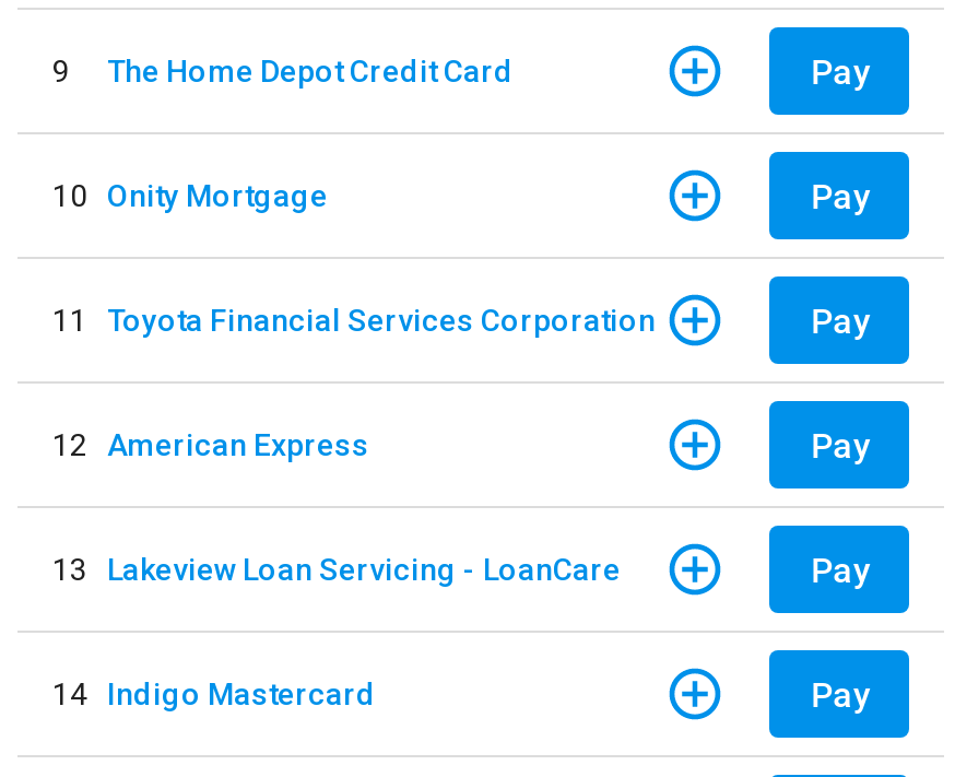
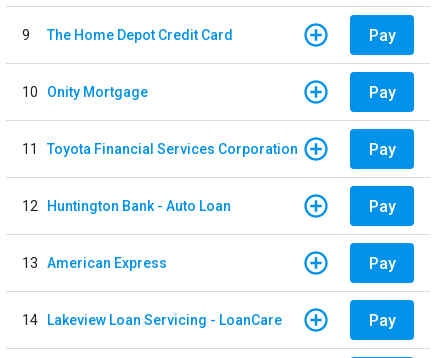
[52,426,369,461] 12 American Express -> [22,197,231,213] 12 Huntington Bank - Auto Loan
[52,551,621,586] 13 Lakeview Loan Servicing - LoanCare -> [22,254,167,270] 13 American Express
[52,675,376,710] 14 Indigo Mastercard -> [22,311,282,327] 14 Lakeview Loan Servicing - LoanCare

